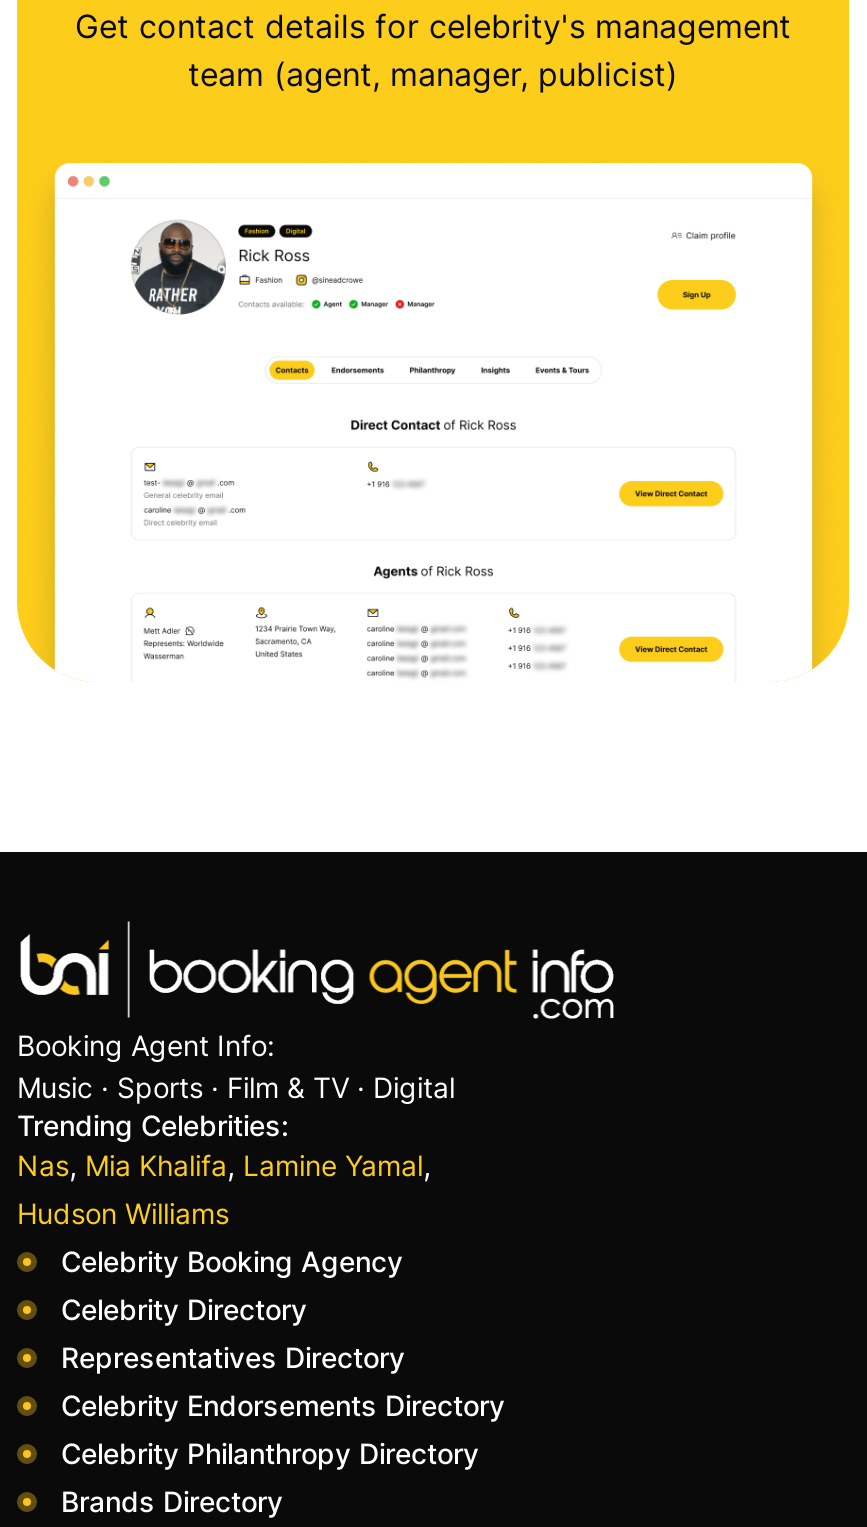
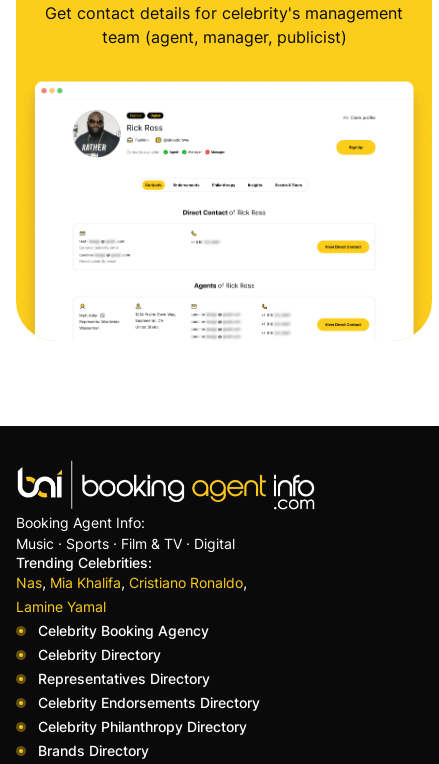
[17,1146,431,1230] Nas, Mia Khalifa, Lamine Yamal, | Hudson Williams -> [16,573,247,615] Nas, Mia Khalifa, Cristiano Ronaldo, | Lamine Yamal

